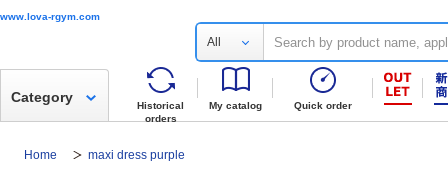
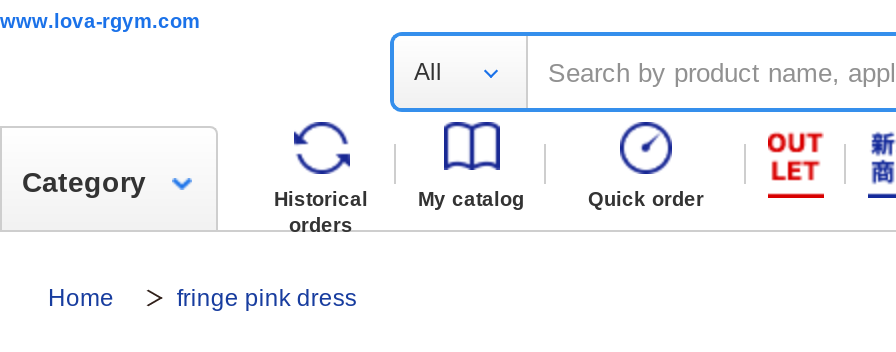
[88,148,185,162] maxi dress purple -> [177,284,357,312] fringe pink dress

